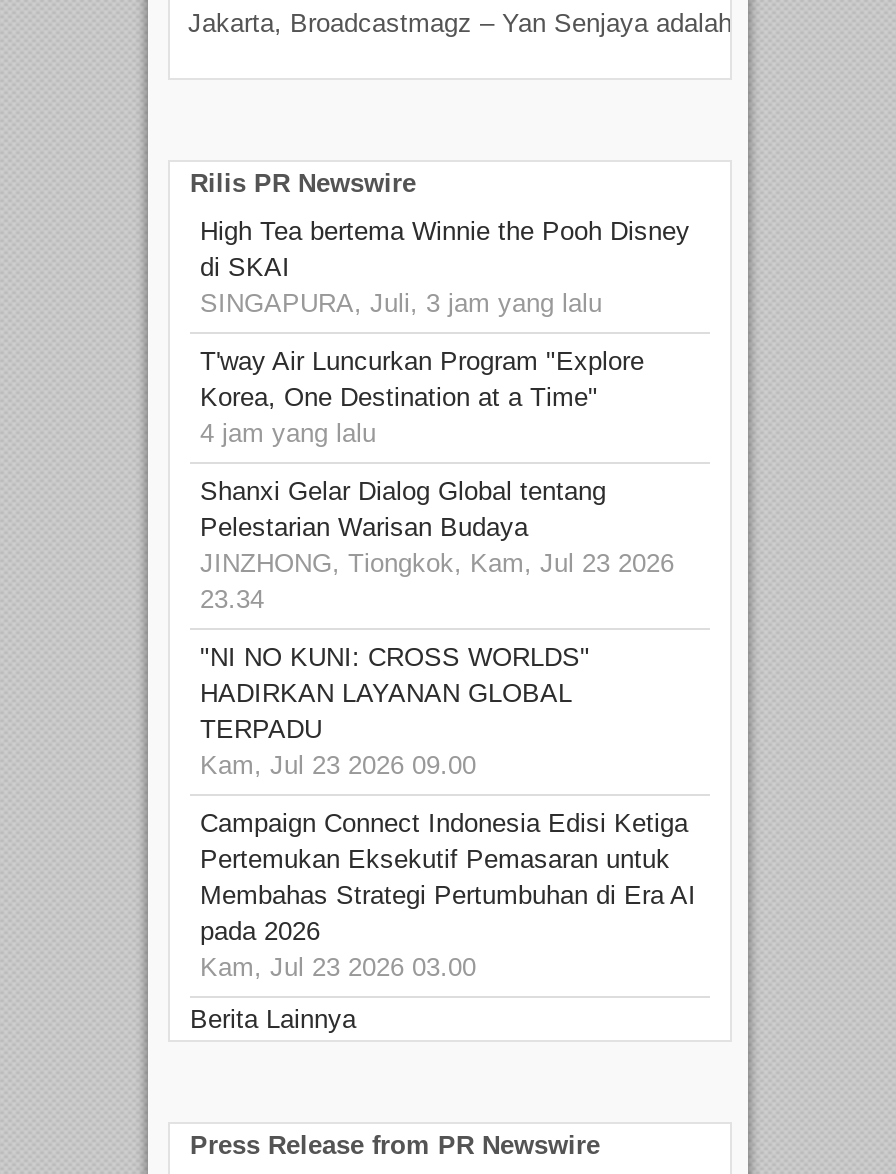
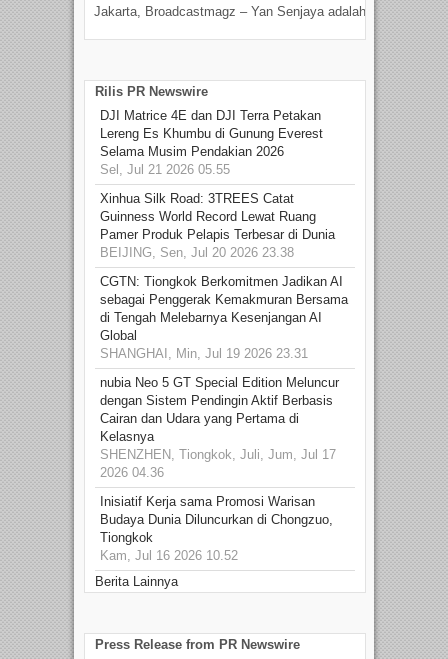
[200,216,690,318] High Tea bertema Winnie the Pooh Disney | di SKAI | SINGAPURA, Juli, 3 jam yang lalu -> [100,108,323,177] DJI Matrice 4E dan DJI Terra Petakan | Lereng Es Khumbu di Gunung Everest | Selama Musim Pendakian 2026 | Sel, Jul 21 2026 05.55
[200,346,644,448] T'way Air Luncurkan Program "Explore | Korea, One Destination at a Time" | 4 jam yang lalu -> [100,191,335,260] Xinhua Silk Road: 3TREES Catat | Guinness World Record Lewat Ruang | Pamer Produk Pelapis Terbesar di Dunia | BEIJING, Sen, Jul 20 2026 23.38
[200,476,674,614] Shanxi Gelar Dialog Global tentang | Pelestarian Warisan Budaya | JINZHONG, Tiongkok, Kam, Jul 23 2026 | 23.34 -> [100,274,348,361] CGTN: Tiongkok Berkomitmen Jadikan AI | sebagai Penggerak Kemakmuran Bersama | di Tengah Melebarnya Kesenjangan AI | Global | SHANGHAI, Min, Jul 19 2026 23.31
[200,642,590,780] "NI NO KUNI: CROSS WORLDS" | HADIRKAN LAYANAN GLOBAL | TERPADU | Kam, Jul 23 2026 09.00 -> [100,375,339,480] nubia Neo 5 GT Special Edition Meluncur | dengan Sistem Pendingin Aktif Berbasis | Cairan dan Udara yang Pertama di | Kelasnya | SHENZHEN, Tiongkok, Juli, Jum, Jul 17 | 2026 04.36
[200,808,696,982] Campaign Connect Indonesia Edisi Ketiga | Pertemukan Eksekutif Pemasaran untuk | Membahas Strategi Pertumbuhan di Era AI | pada 2026 | Kam, Jul 23 2026 03.00 -> [100,494,333,563] Inisiatif Kerja sama Promosi Warisan | Budaya Dunia Diluncurkan di Chongzuo, | Tiongkok | Kam, Jul 16 2026 10.52

